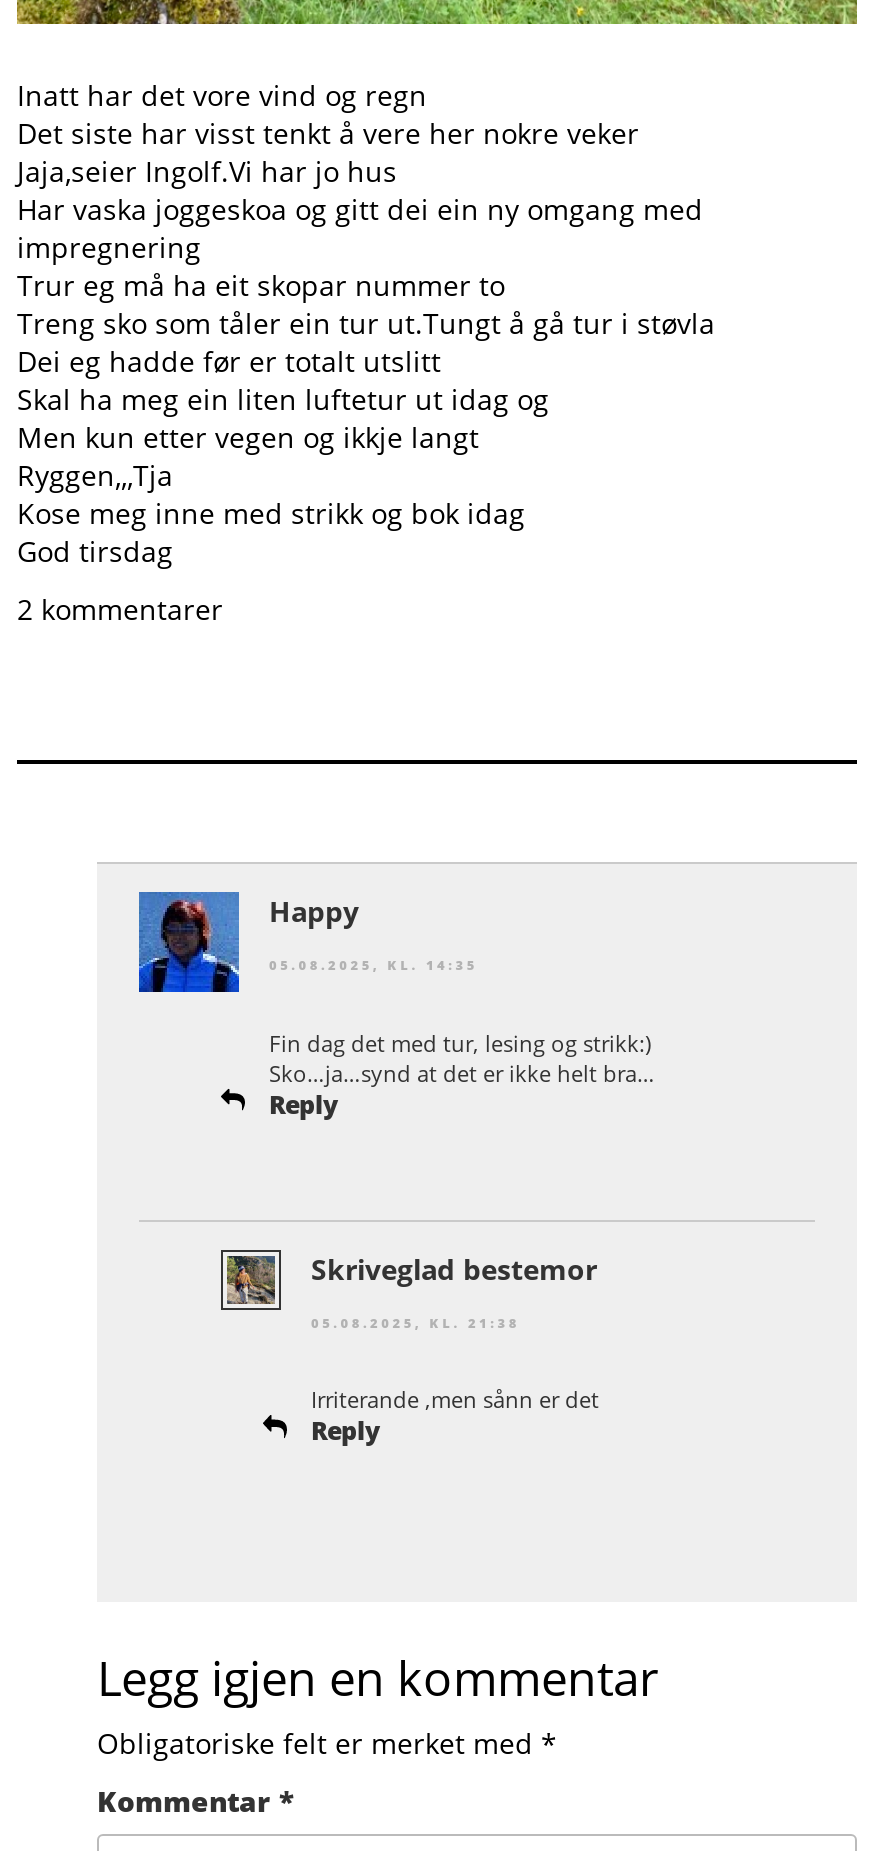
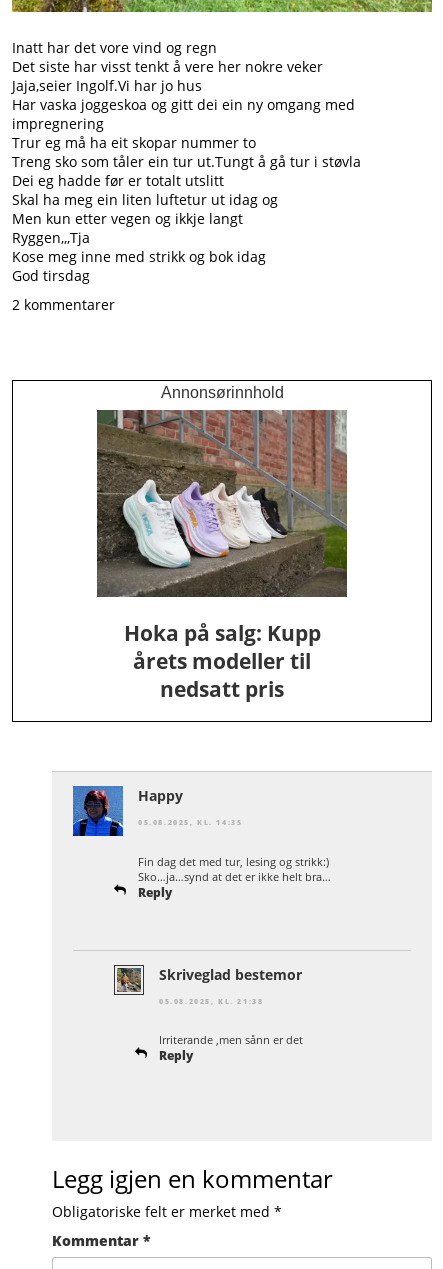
none -> [11,380,433,722] [image] | Annonsørinnhold
none -> [123,619,320,703] Hoka på salg: Kupp | årets modeller til | nedsatt pris

